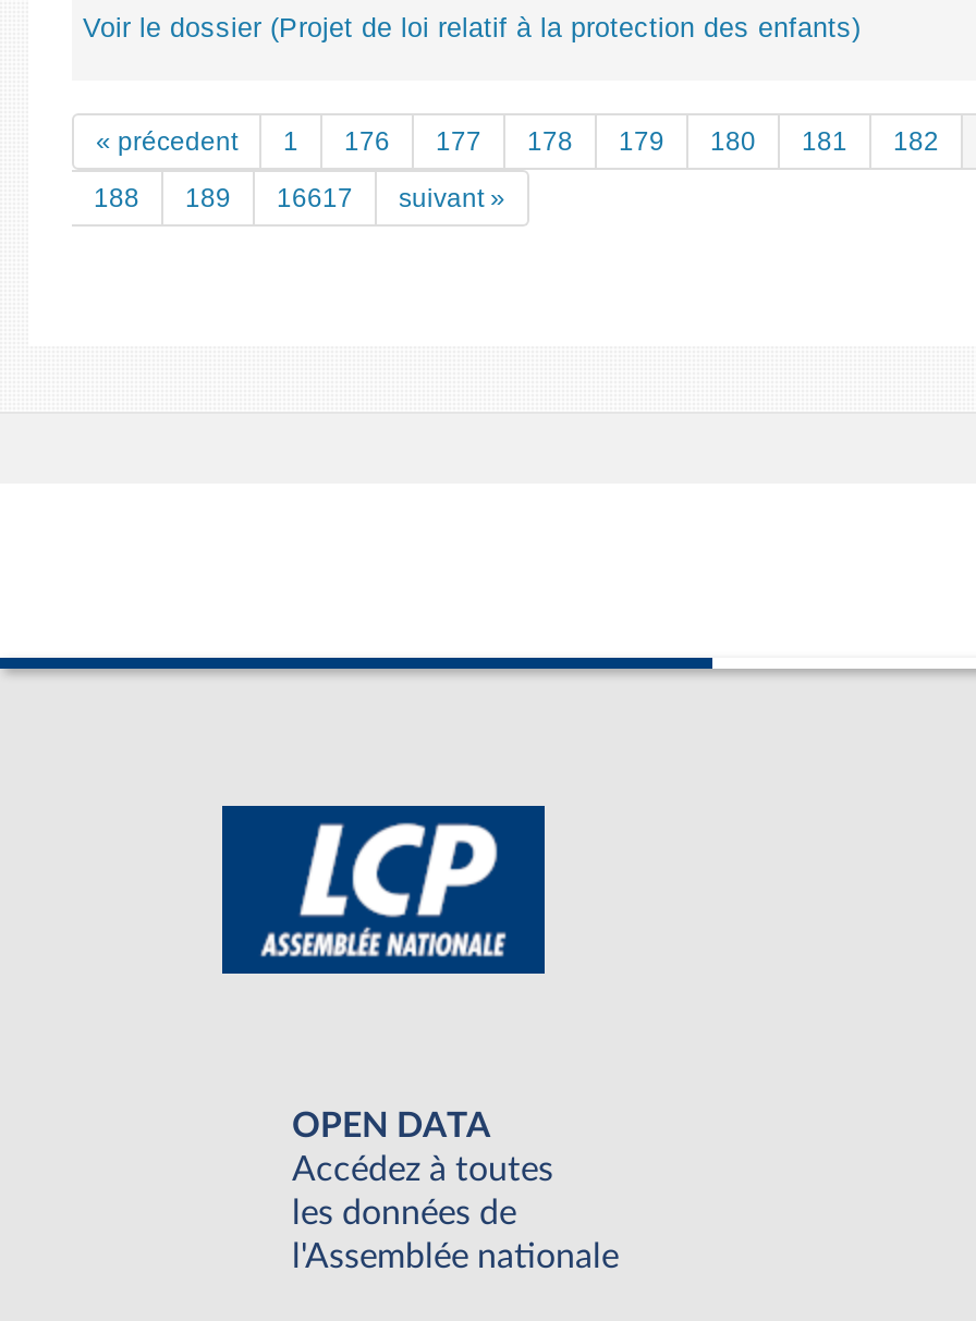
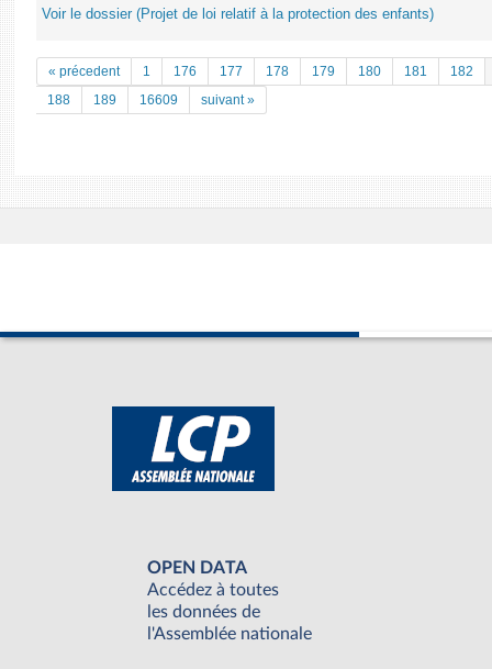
[94,183,505,213] 188 189 16617 suivant » -> [47,92,255,108] 188 189 16609 suivant »

